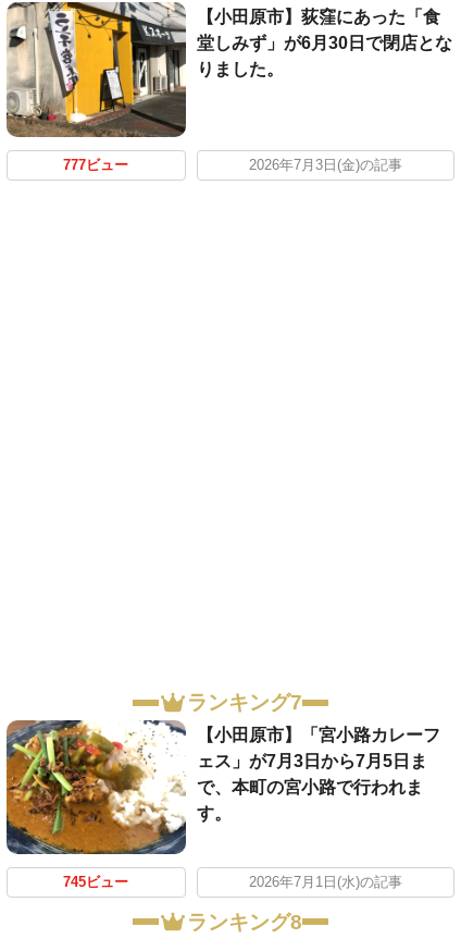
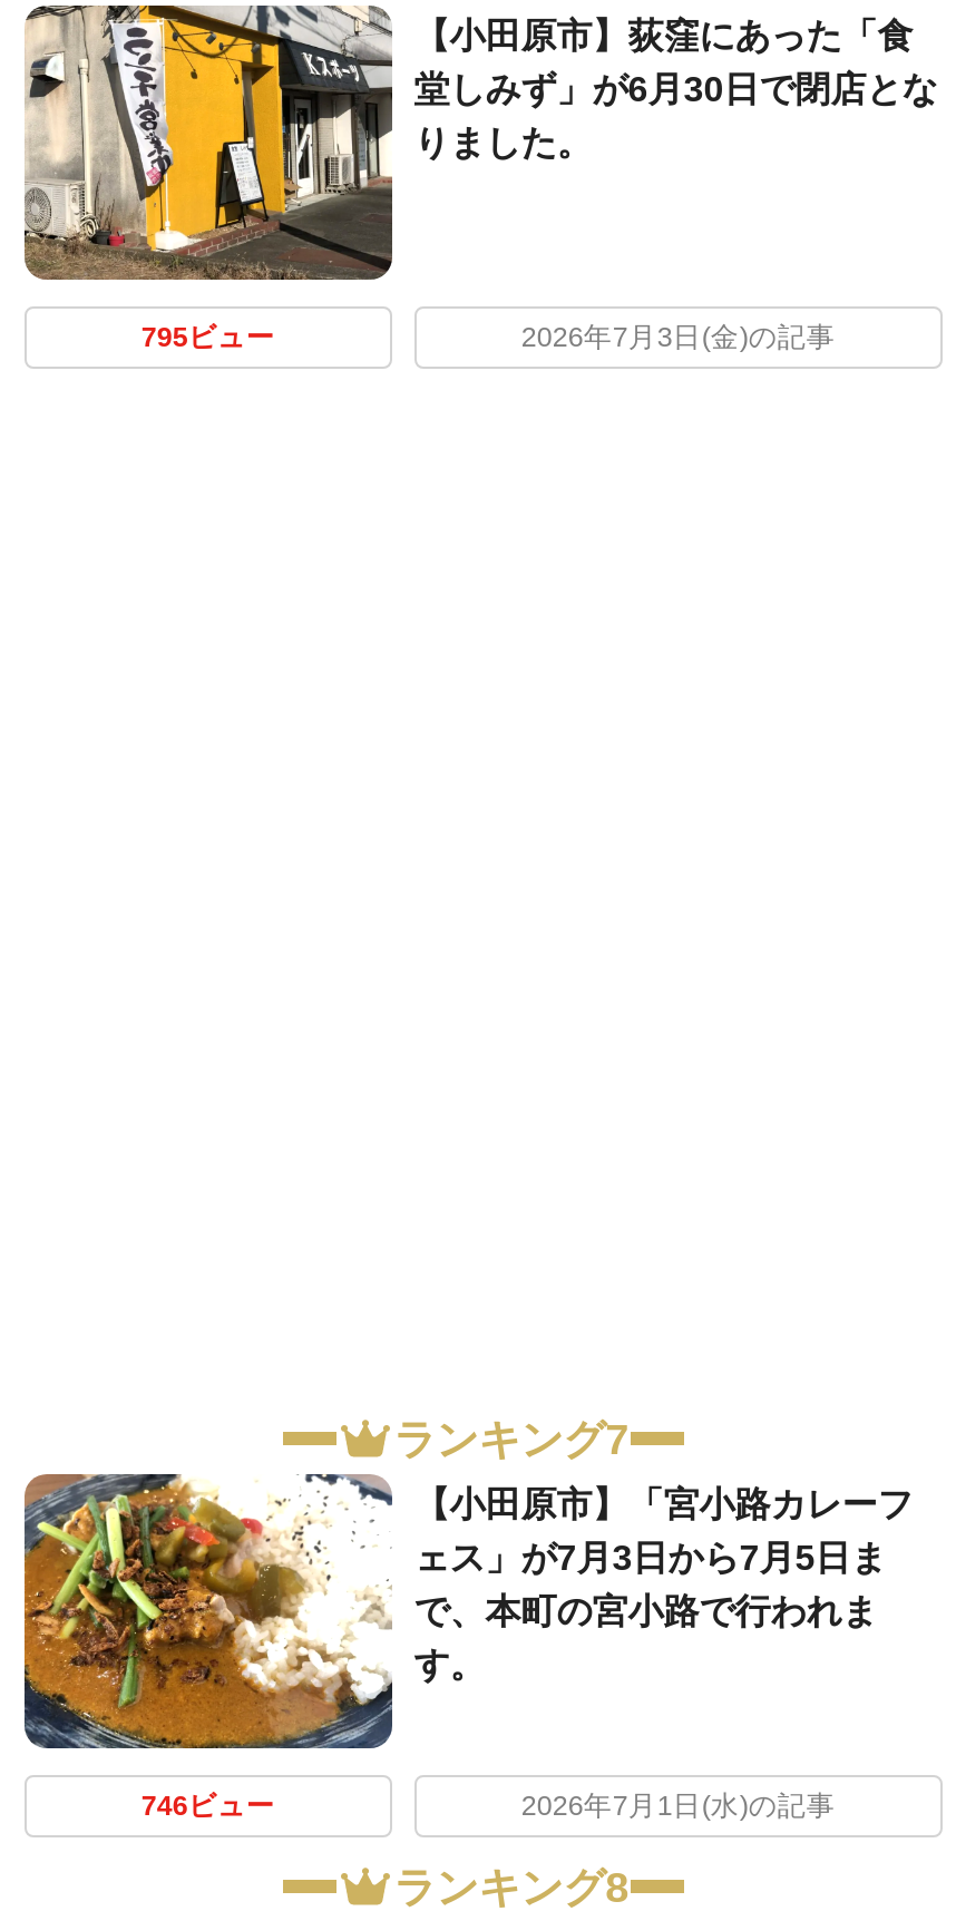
[63,158,129,173] 777ビュー -> [141,322,275,354] 795ビュー
[63,875,129,890] 745ビュー -> [141,1791,275,1822] 746ビュー

